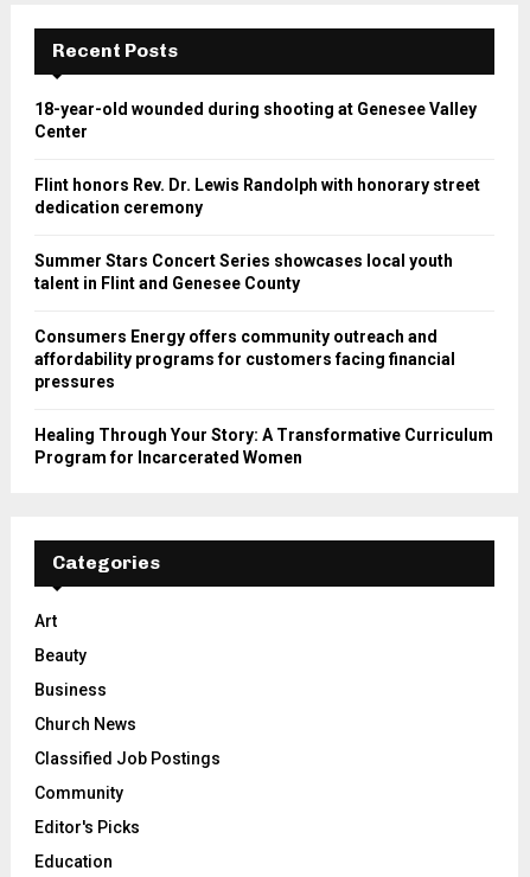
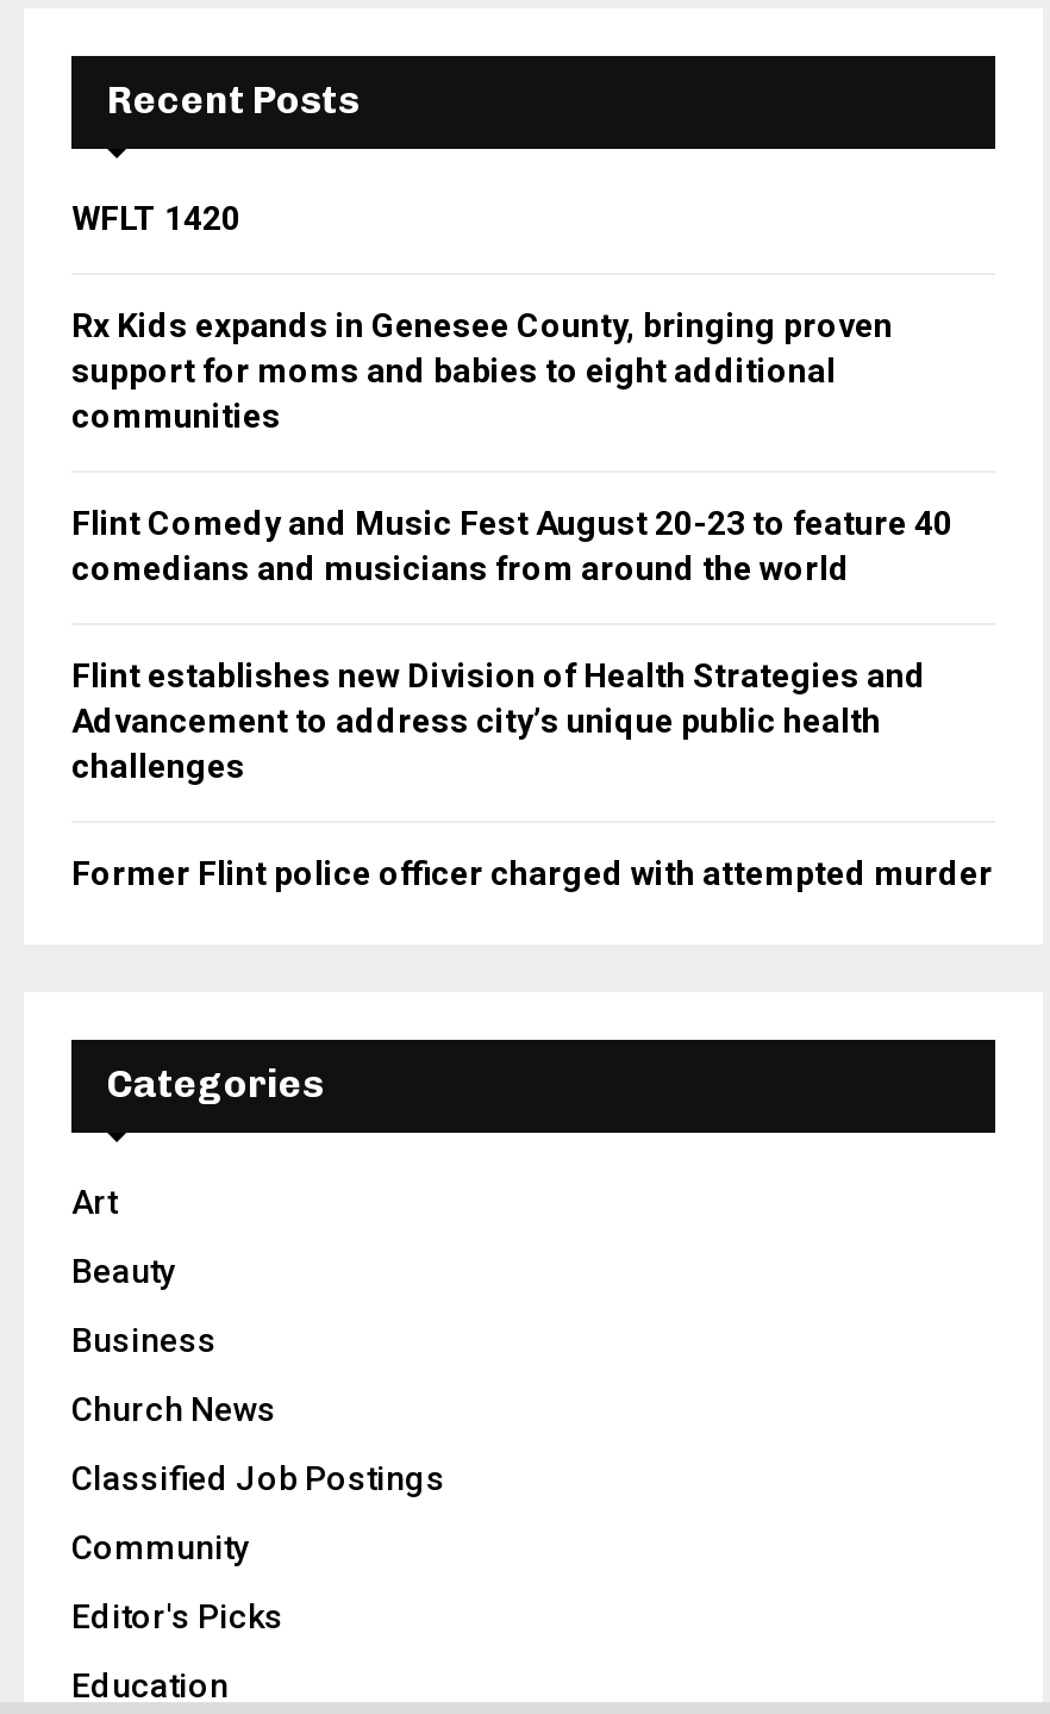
[34,99,477,140] 18-year-old wounded during shooting at Genesee Valley | Center -> [71,198,240,236] WFLT 1420
[34,175,480,216] Flint honors Rev. Dr. Lewis Randolph with honorary street | dedication ceremony -> [71,305,893,434] Rx Kids expands in Genesee County, bringing proven | support for moms and babies to eight additional | communities
[34,251,453,292] Summer Stars Concert Series showcases local youth | talent in Flint and Genesee County -> [71,503,952,586] Flint Comedy and Music Fest August 20-23 to feature 40 | comedians and musicians from around the world
[34,327,455,391] Consumers Energy offers community outreach and | affordability programs for customers facing financial | pressures -> [71,655,926,784] Flint establishes new Division of Health Strategies and | Advancement to address city’s unique public health | challenges
[34,425,493,466] Healing Through Your Story: A Transformative Curriculum | Program for Incarcerated Women -> [71,853,993,891] Former Flint police officer charged with attempted murder

